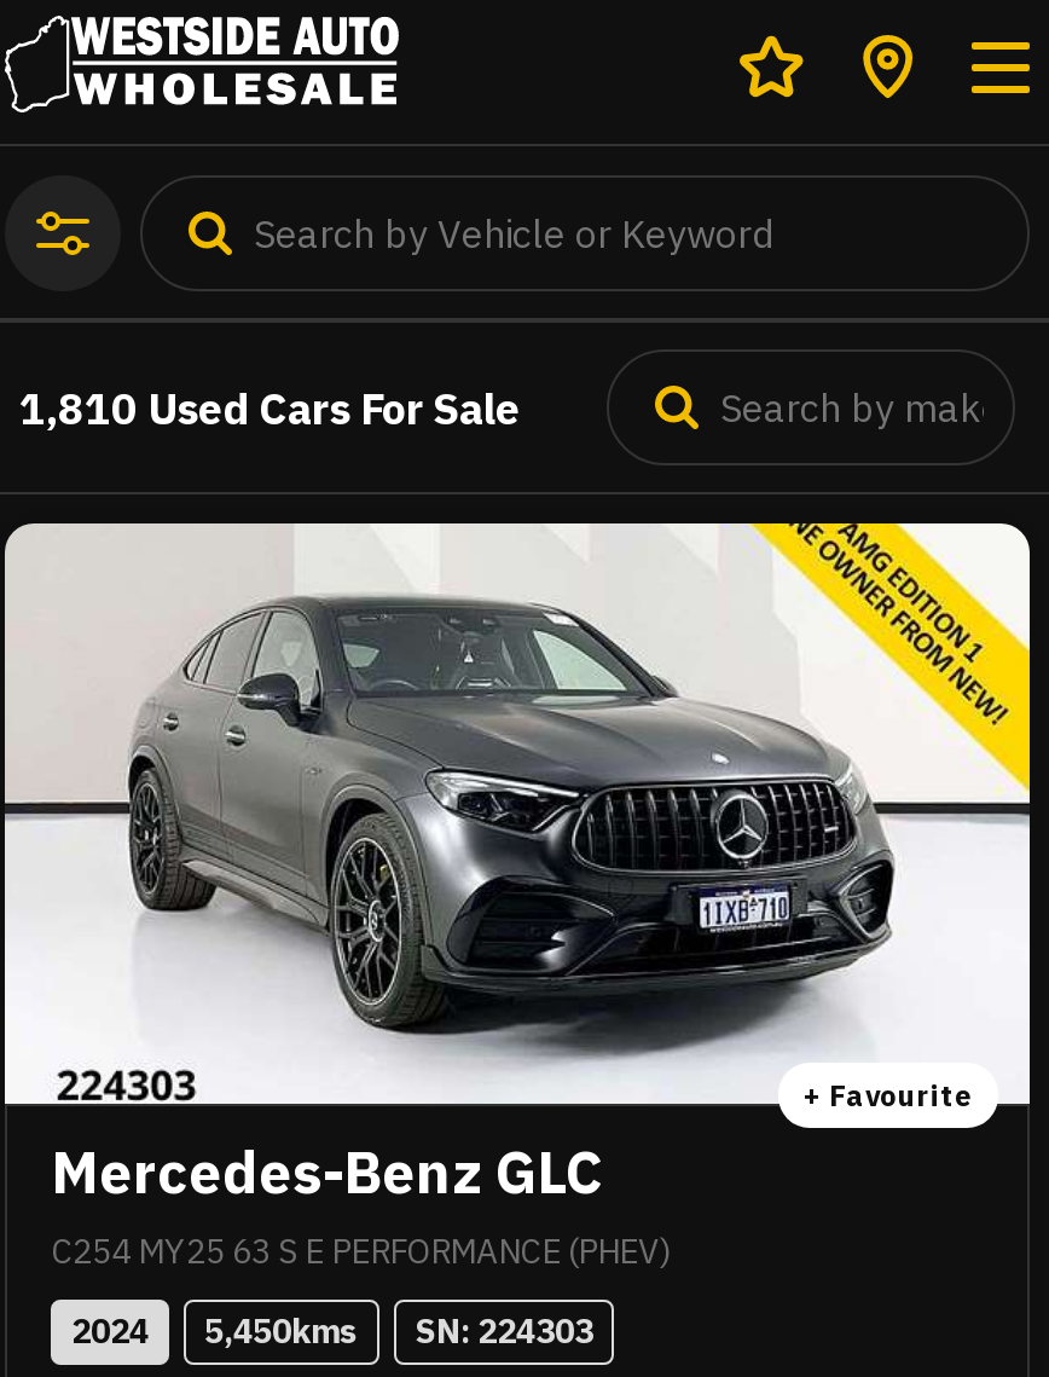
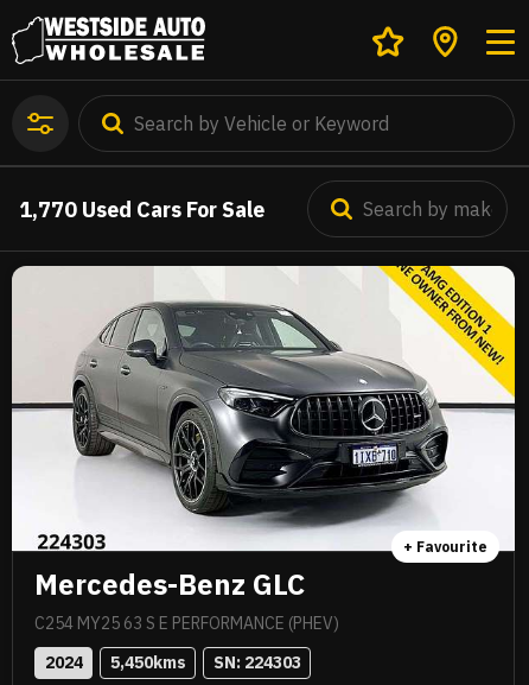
[19,380,520,435] 1,810 Used Cars For Sale -> [19,195,264,223] 1,770 Used Cars For Sale

